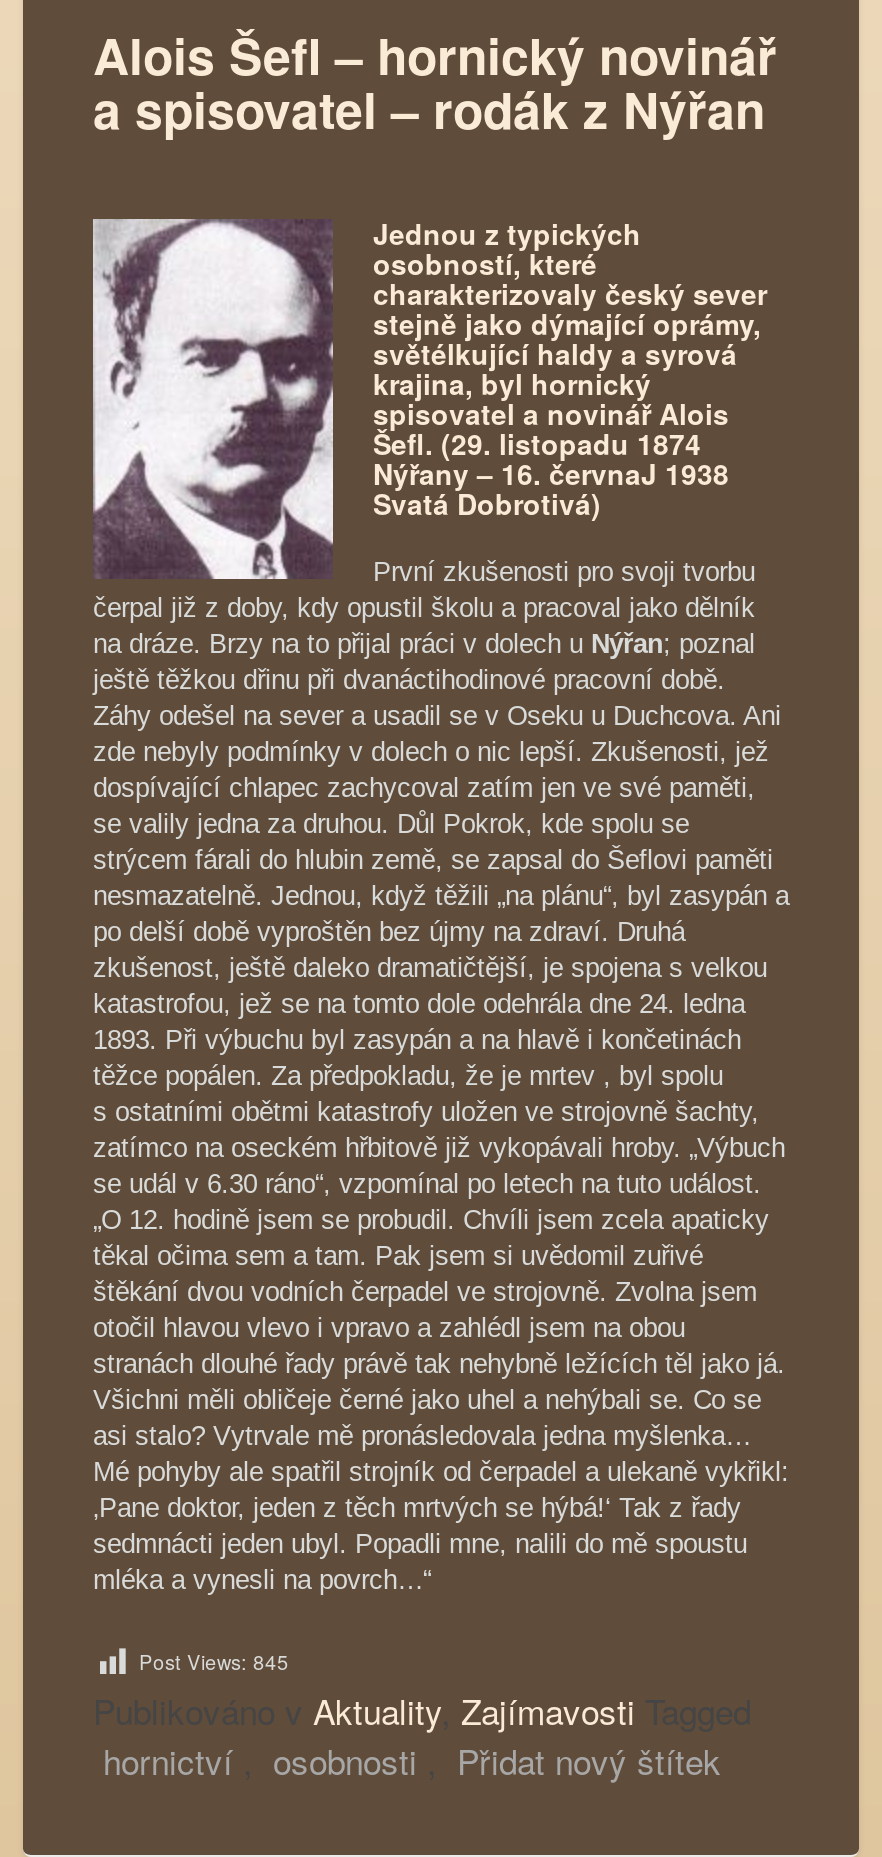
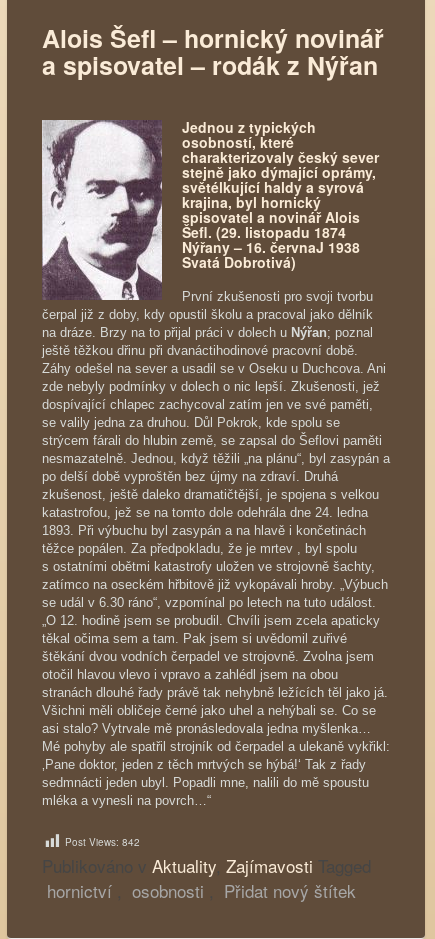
[139,1648,289,1676] Post Views: 845 -> [65,835,140,849] Post Views: 842

